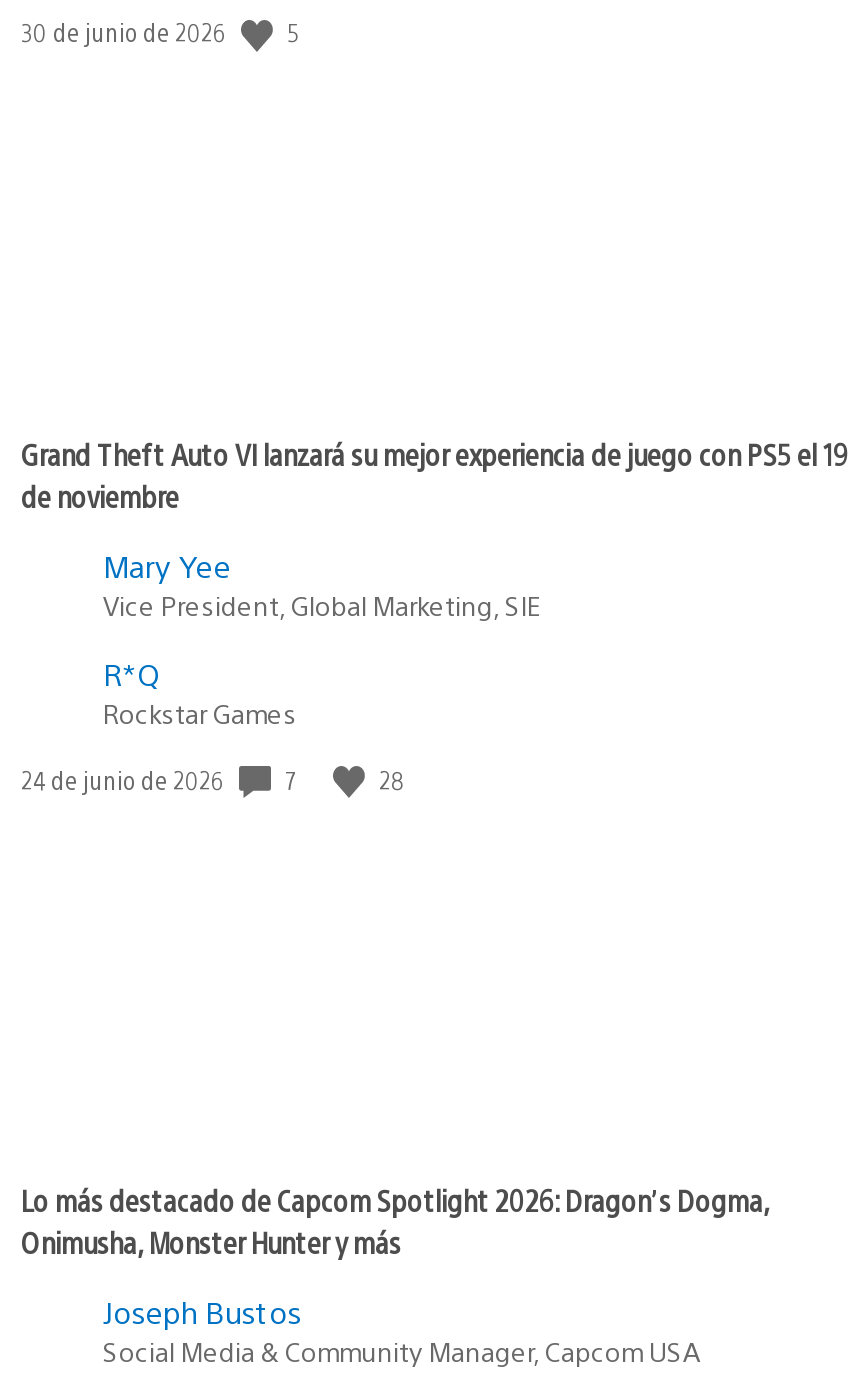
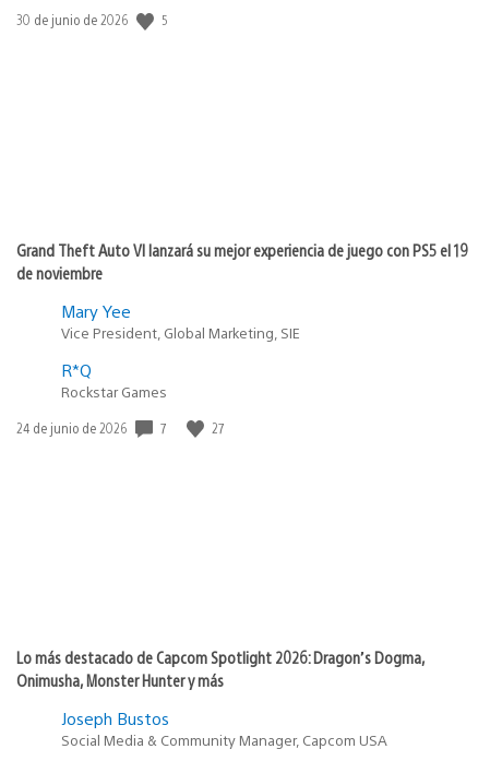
[379,761,403,795] 28 -> [212,418,224,436] 27

